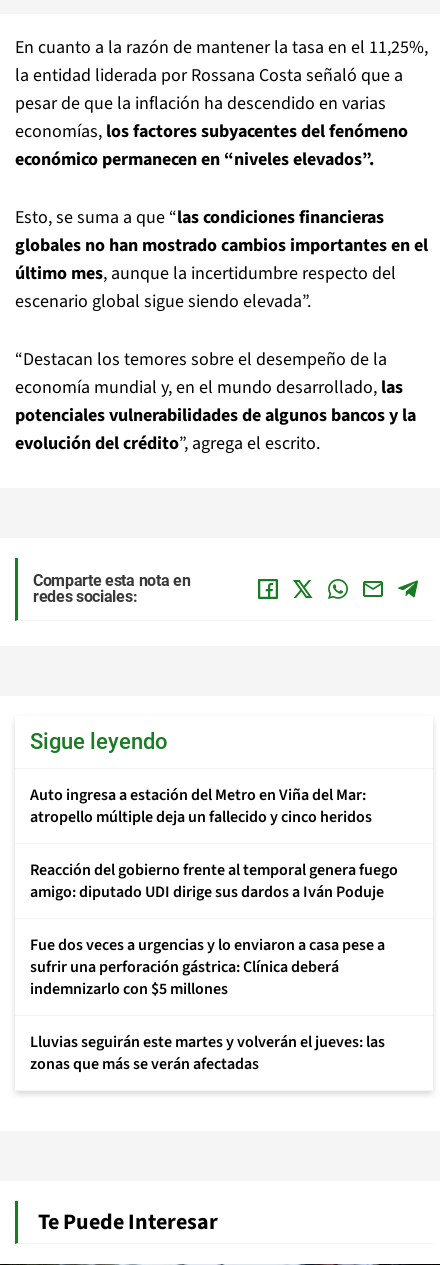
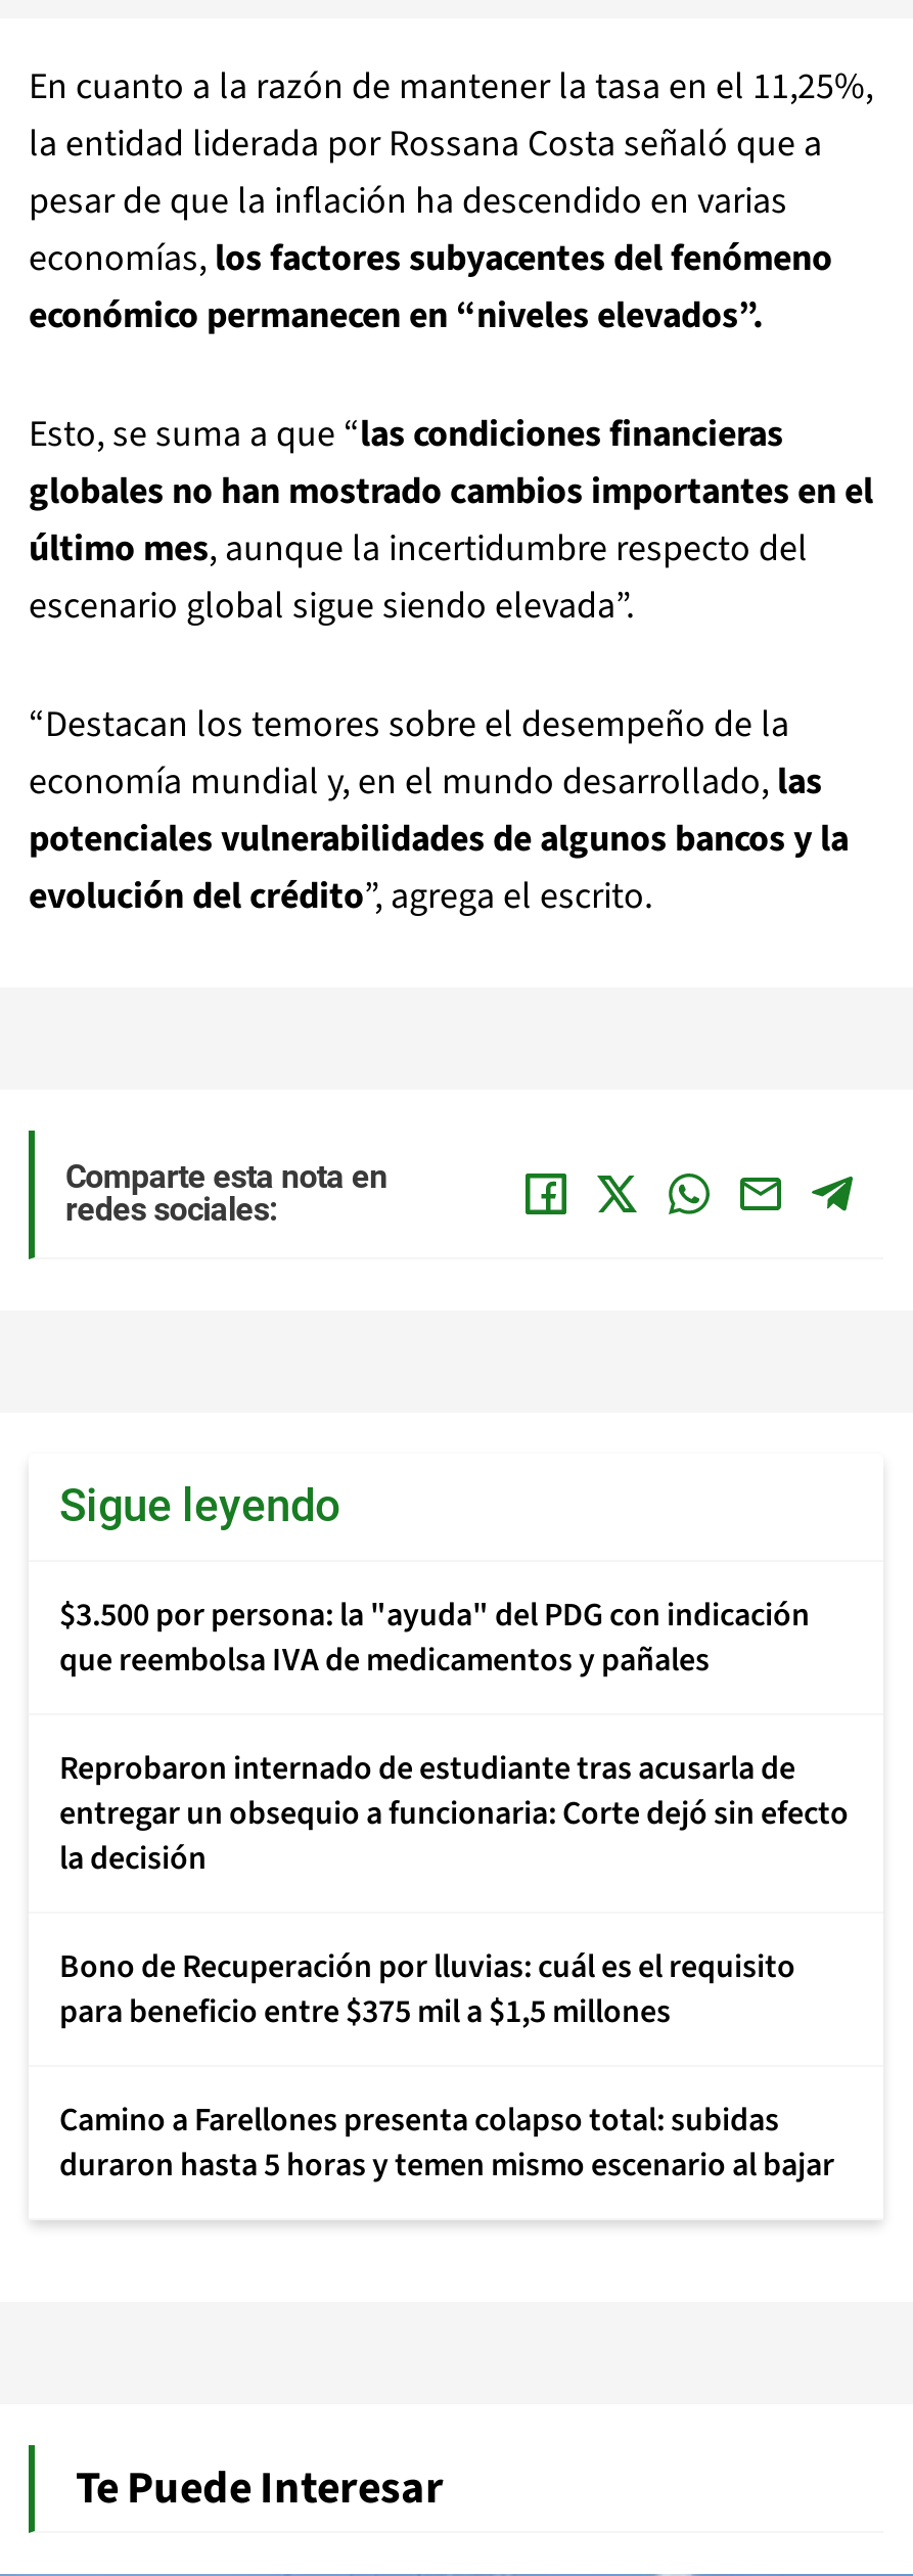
[30,784,372,828] Auto ingresa a estación del Metro en Viña del Mar: | atropello múltiple deja un fallecido y cinco heridos -> [59,1593,810,1683] $3.500 por persona: la "ayuda" del PDG con indicación | que reembolsa IVA de medicamentos y pañales
[30,859,398,903] Reacción del gobierno frente al temporal genera fuego | amigo: diputado UDI dirige sus dardos a Iván Poduje -> [59,1746,849,1881] Reprobaron internado de estudiante tras acusarla de | entregar un obsequio a funcionaria: Corte dejó sin efecto | la decisión
[30,934,385,1000] Fue dos veces a urgencias y lo enviaron a casa pese a | sufrir una perforación gástrica: Clínica deberá | indemnizarlo con $5 millones -> [59,1944,795,2034] Bono de Recuperación por lluvias: cuál es el requisito | para beneficio entre $375 mil a $1,5 millones
[30,1031,385,1075] Lluvias seguirán este martes y volverán el jueves: las | zonas que más se verán afectadas -> [59,2098,834,2188] Camino a Farellones presenta colapso total: subidas | duraron hasta 5 horas y temen mismo escenario al bajar

